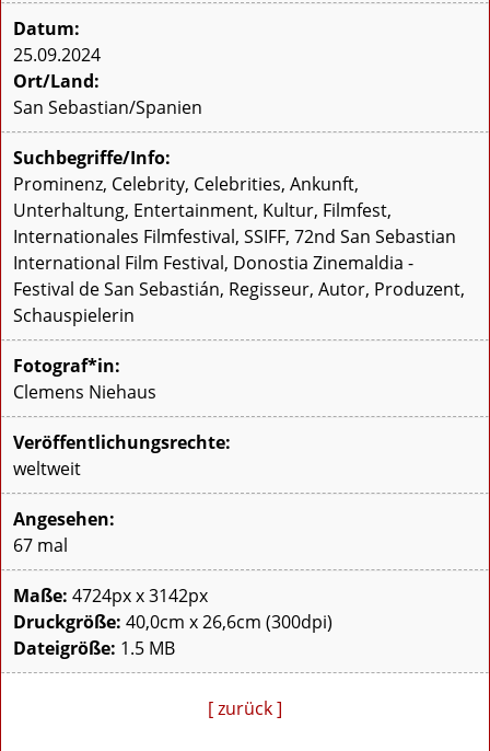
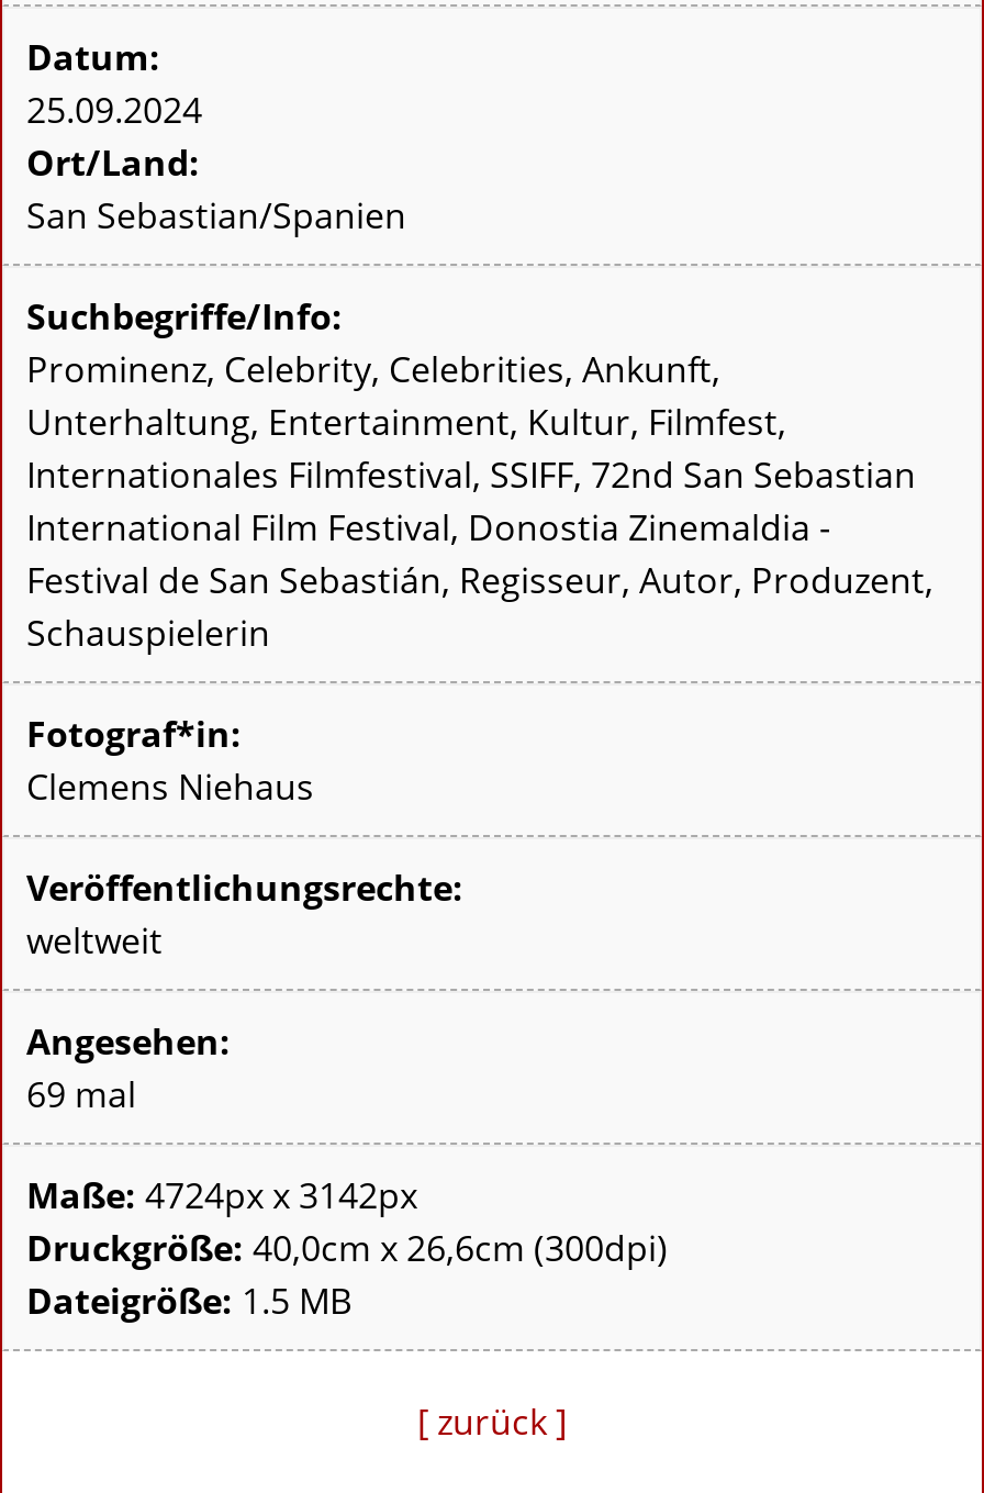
[13,533,68,557] 67 mal -> [26,1070,136,1119] 69 mal

